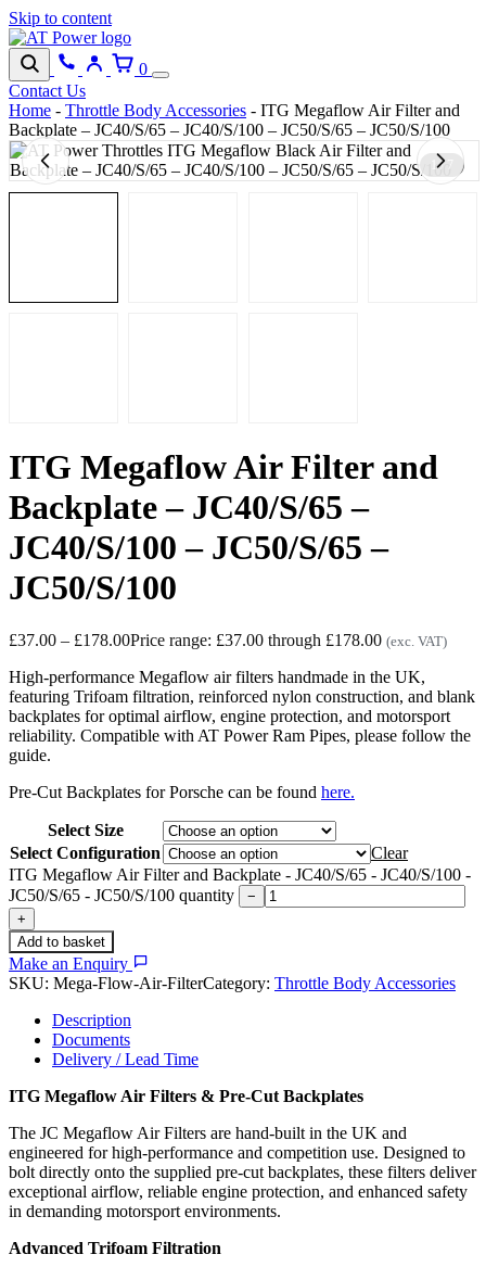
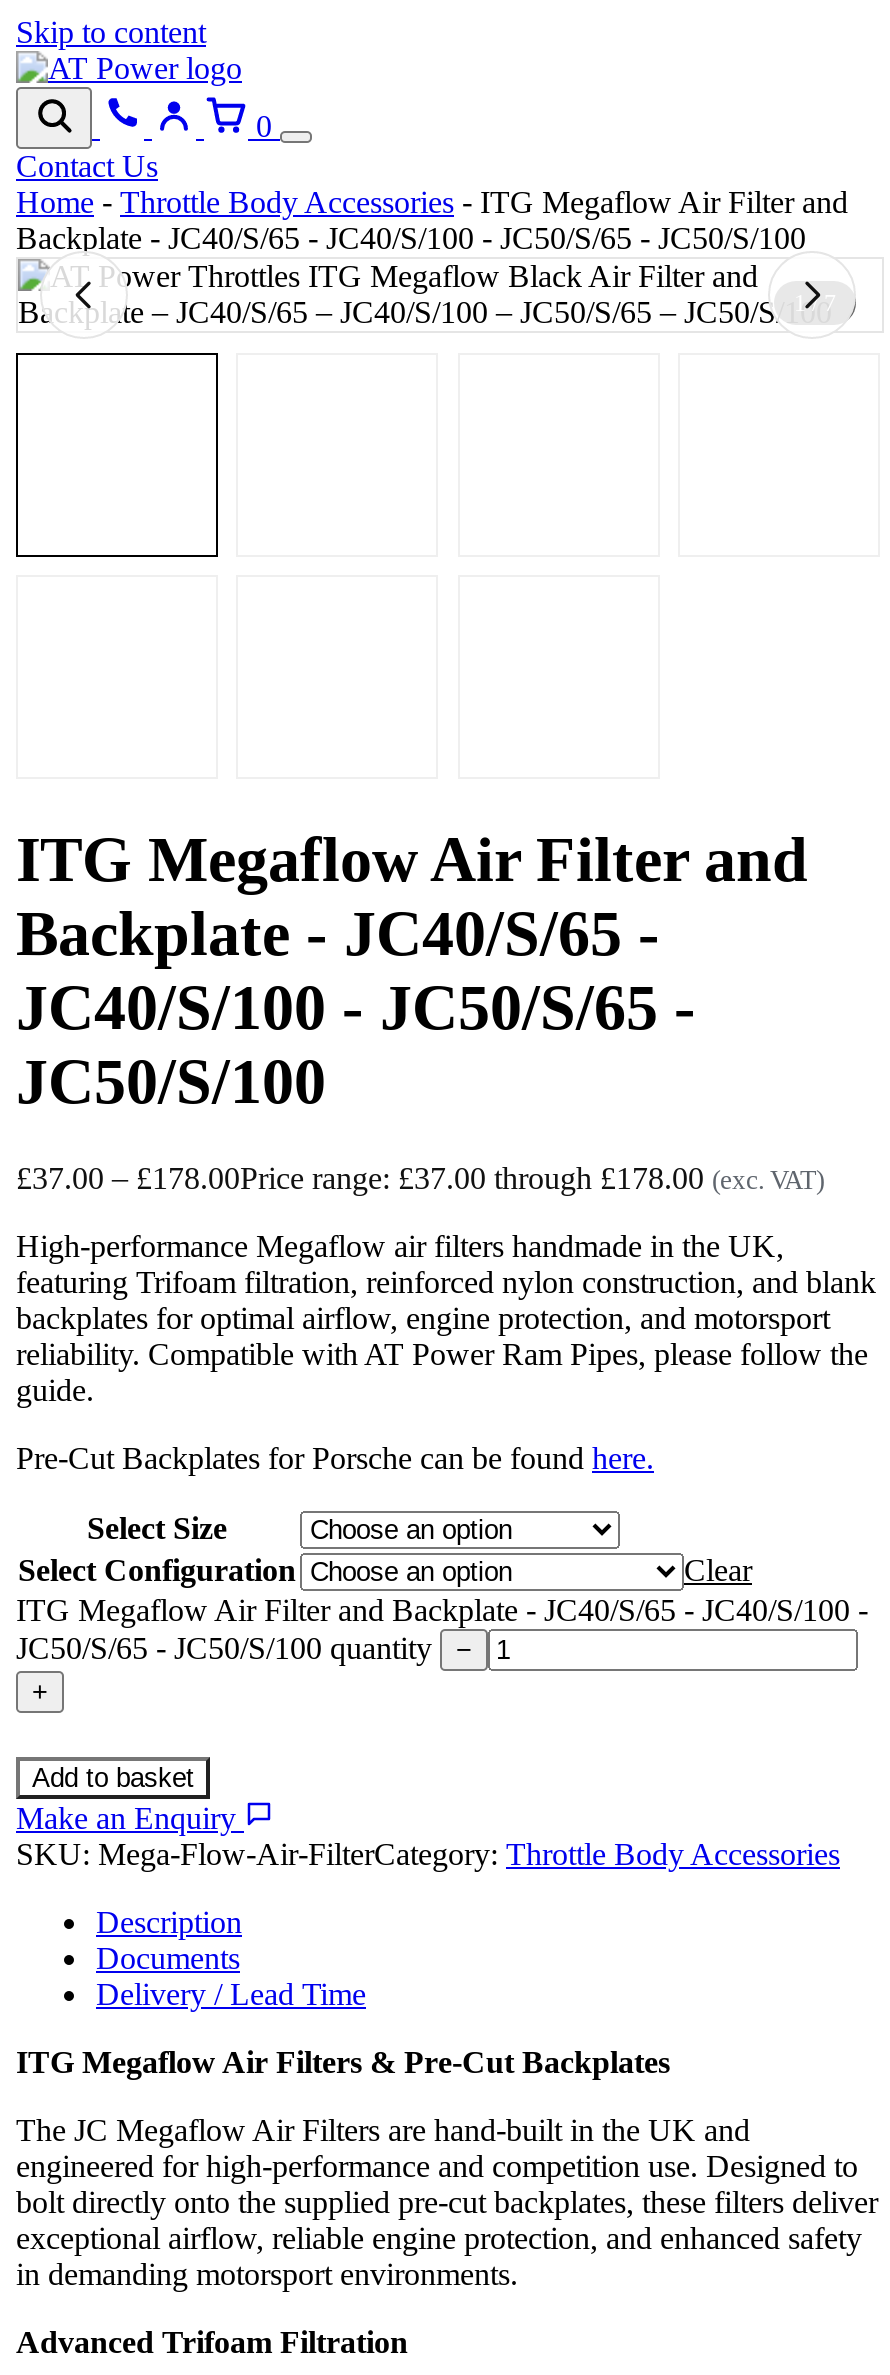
[9,121,450,139] Backplate – JC40/S/65 – JC40/S/100 – JC50/S/65 – JC50/S/100 -> [16,221,806,255] Backplate - JC40/S/65 - JC40/S/100 - JC50/S/65 - JC50/S/100
[9,487,369,526] Backplate – JC40/S/65 – -> [16,896,660,968] Backplate - JC40/S/65 -
[9,527,388,566] JC40/S/100 – JC50/S/65 – -> [16,970,696,1042] JC40/S/100 - JC50/S/65 -

